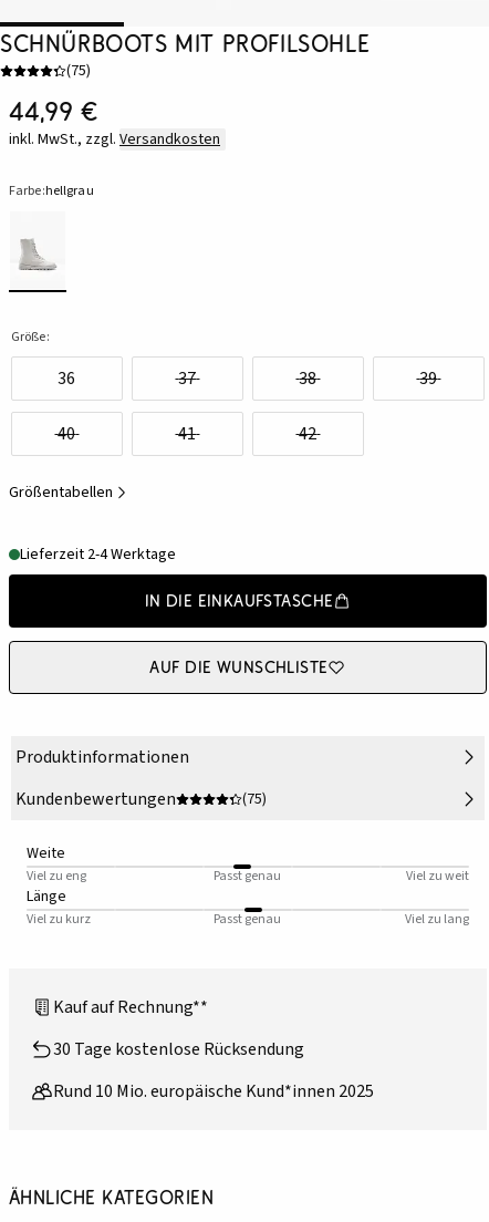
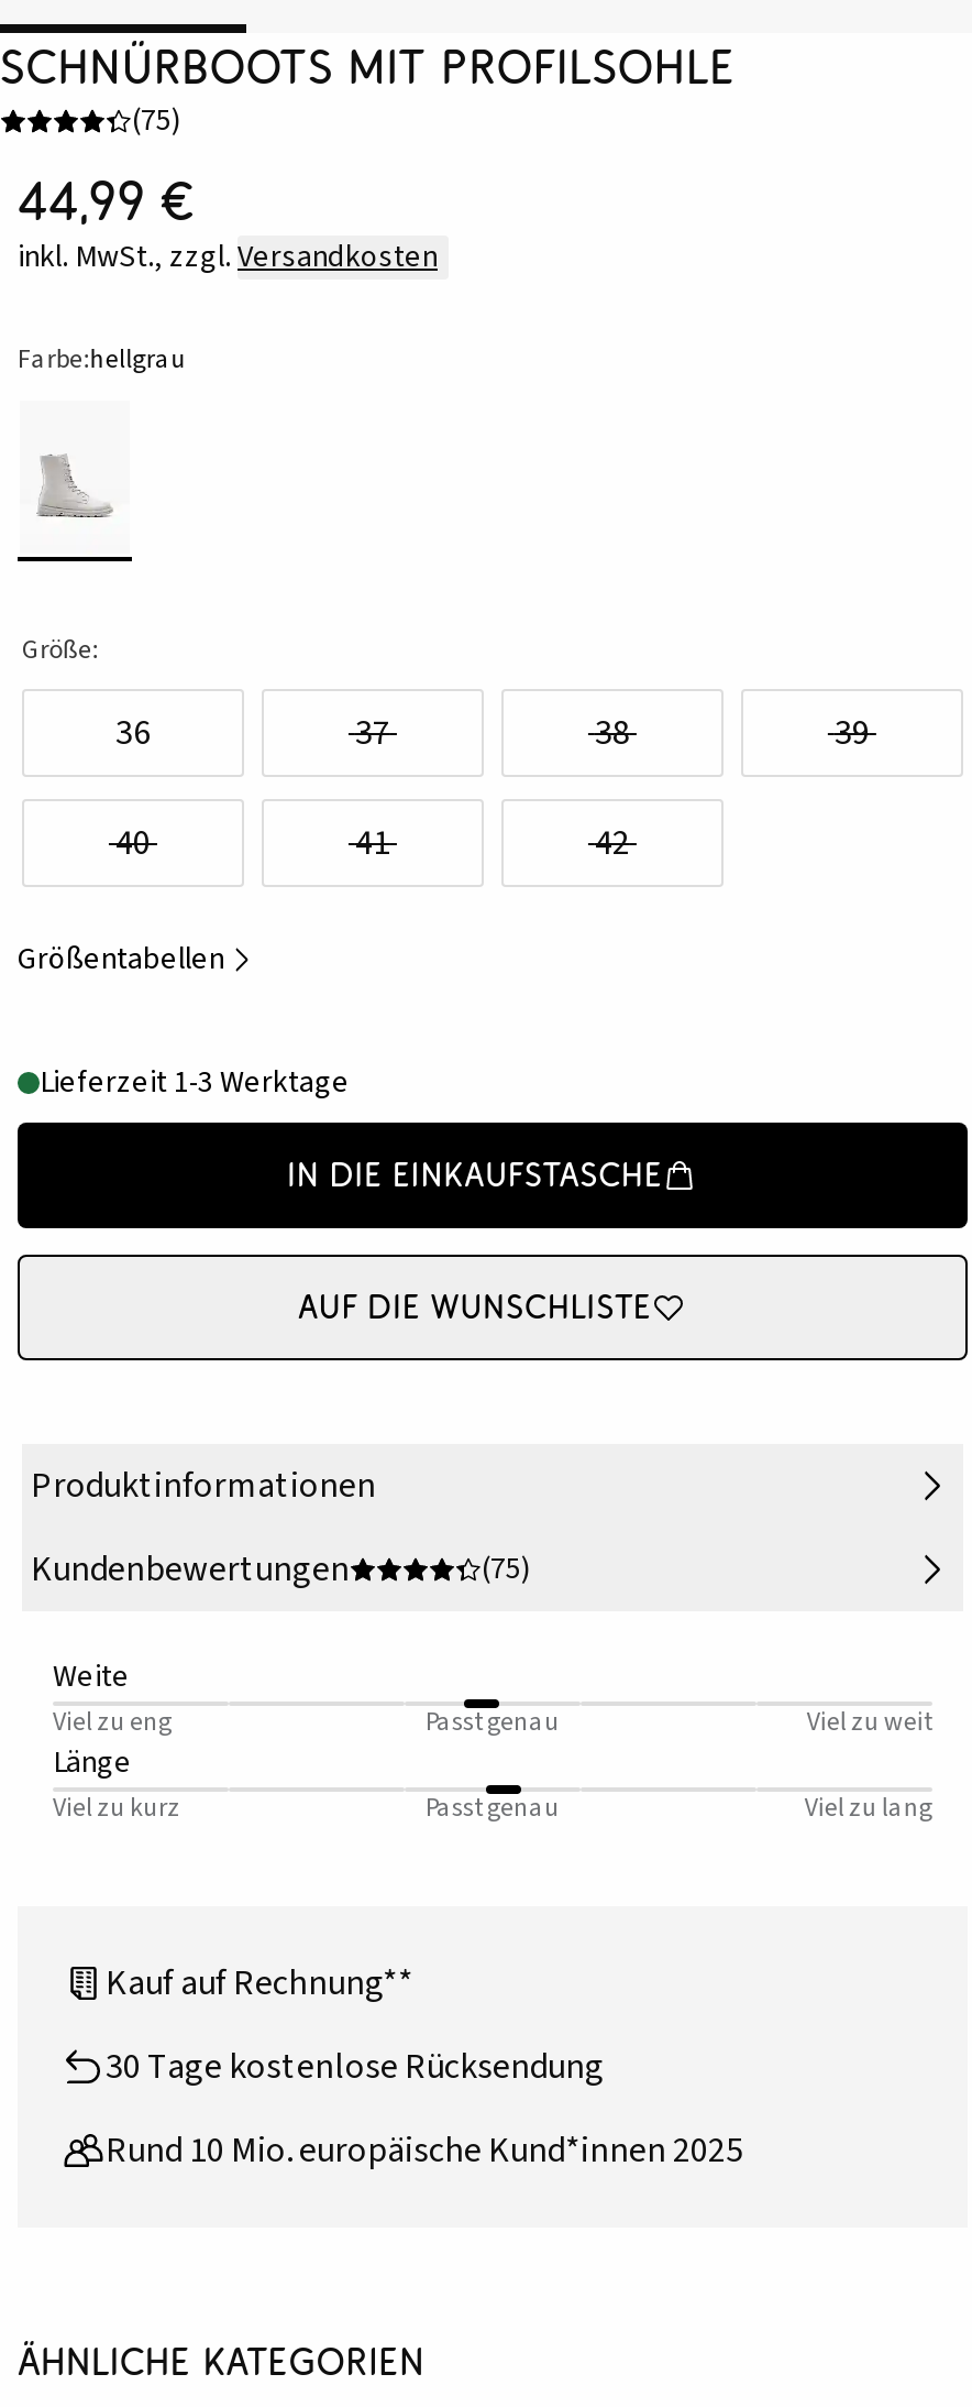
[20,544,176,566] Lieferzeit 2-4 Werktage -> [40,1062,350,1106] Lieferzeit 1-3 Werktage

